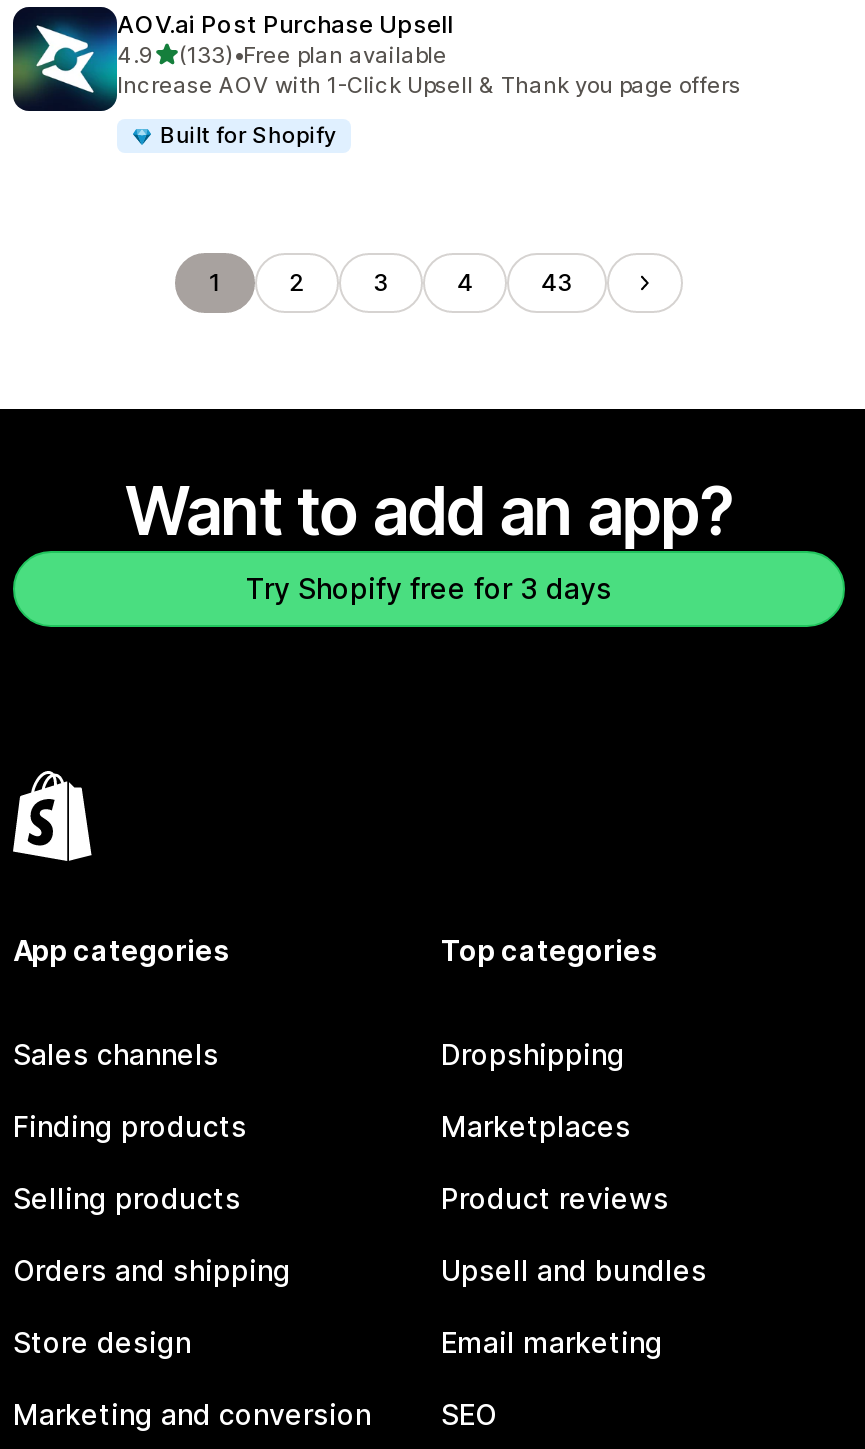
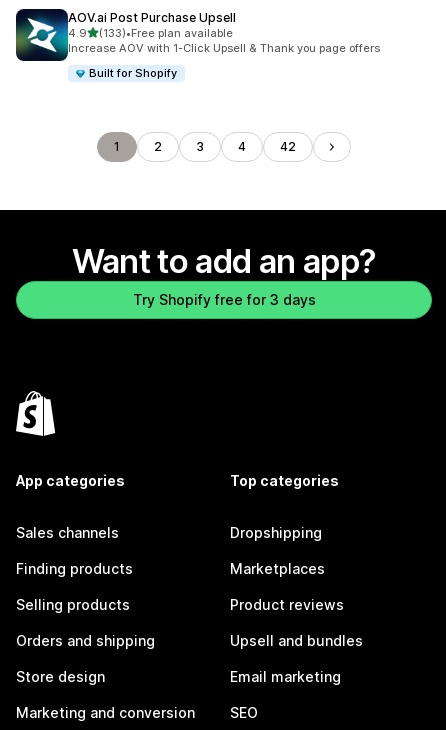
[541,267,573,297] 43 -> [280,139,296,154] 42

